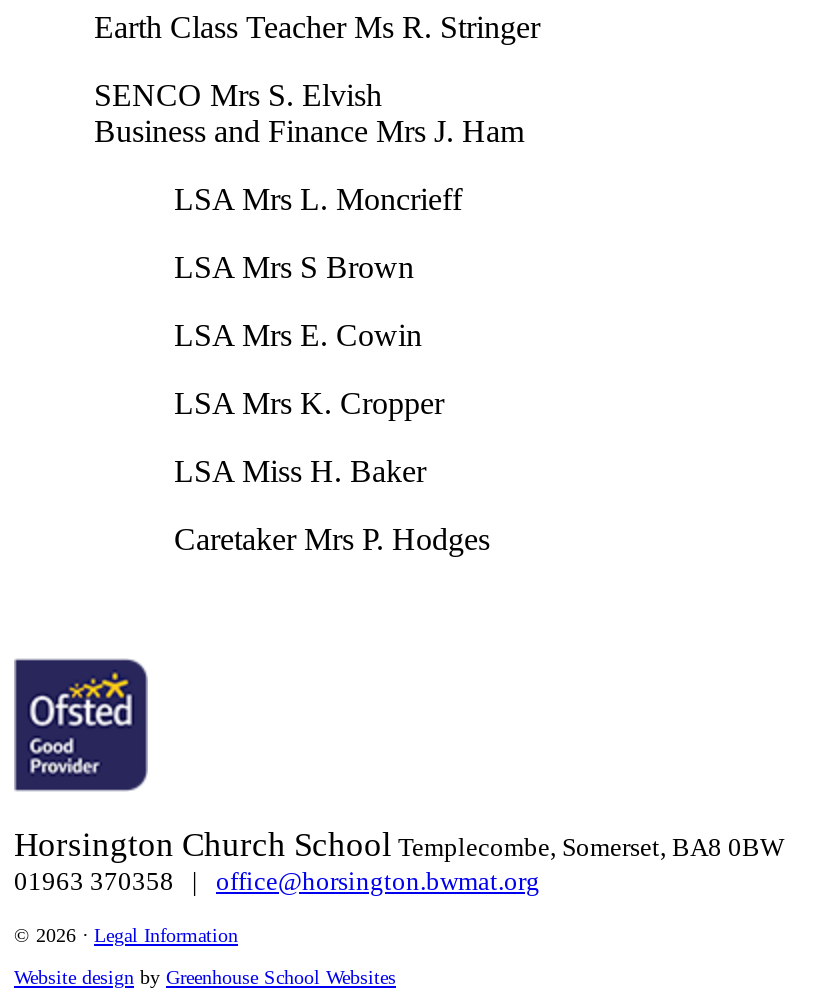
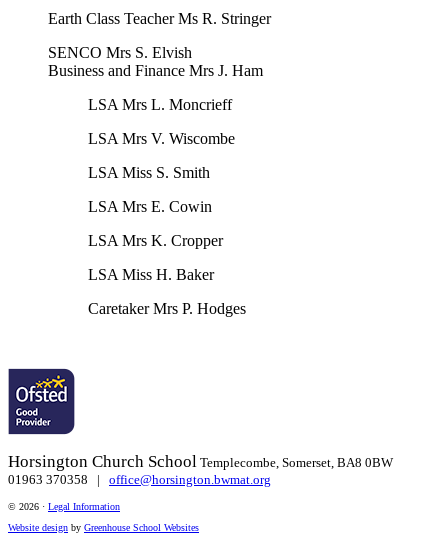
[174,251,414,285] LSA Mrs S Brown -> [88,130,235,181] LSA Mrs V. Wiscombe | LSA Miss S. Smith

